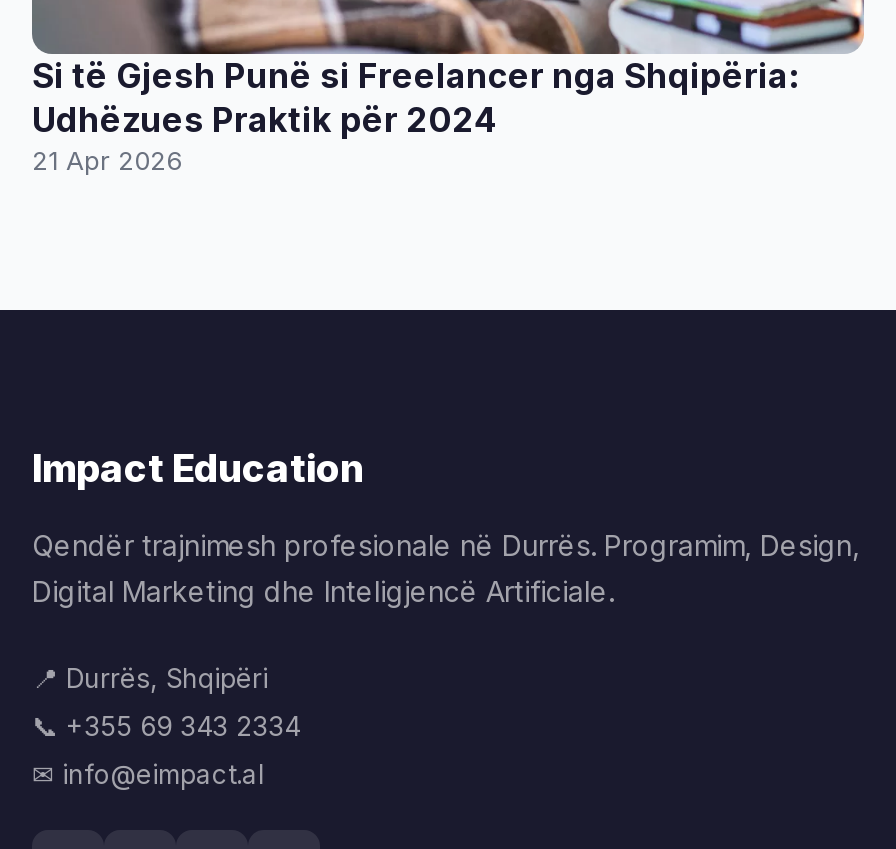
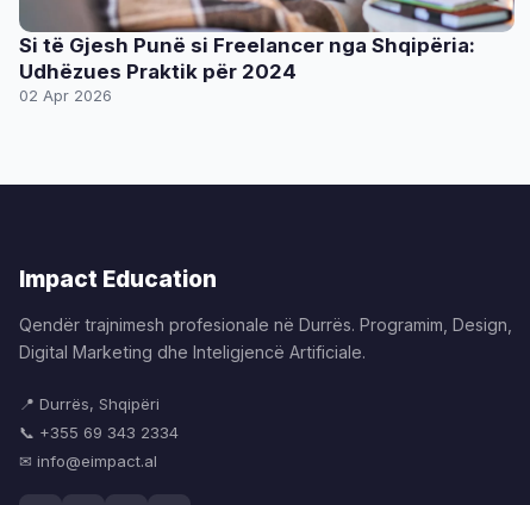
[32,146,182,176] 21 Apr 2026 -> [19,87,112,105] 02 Apr 2026

